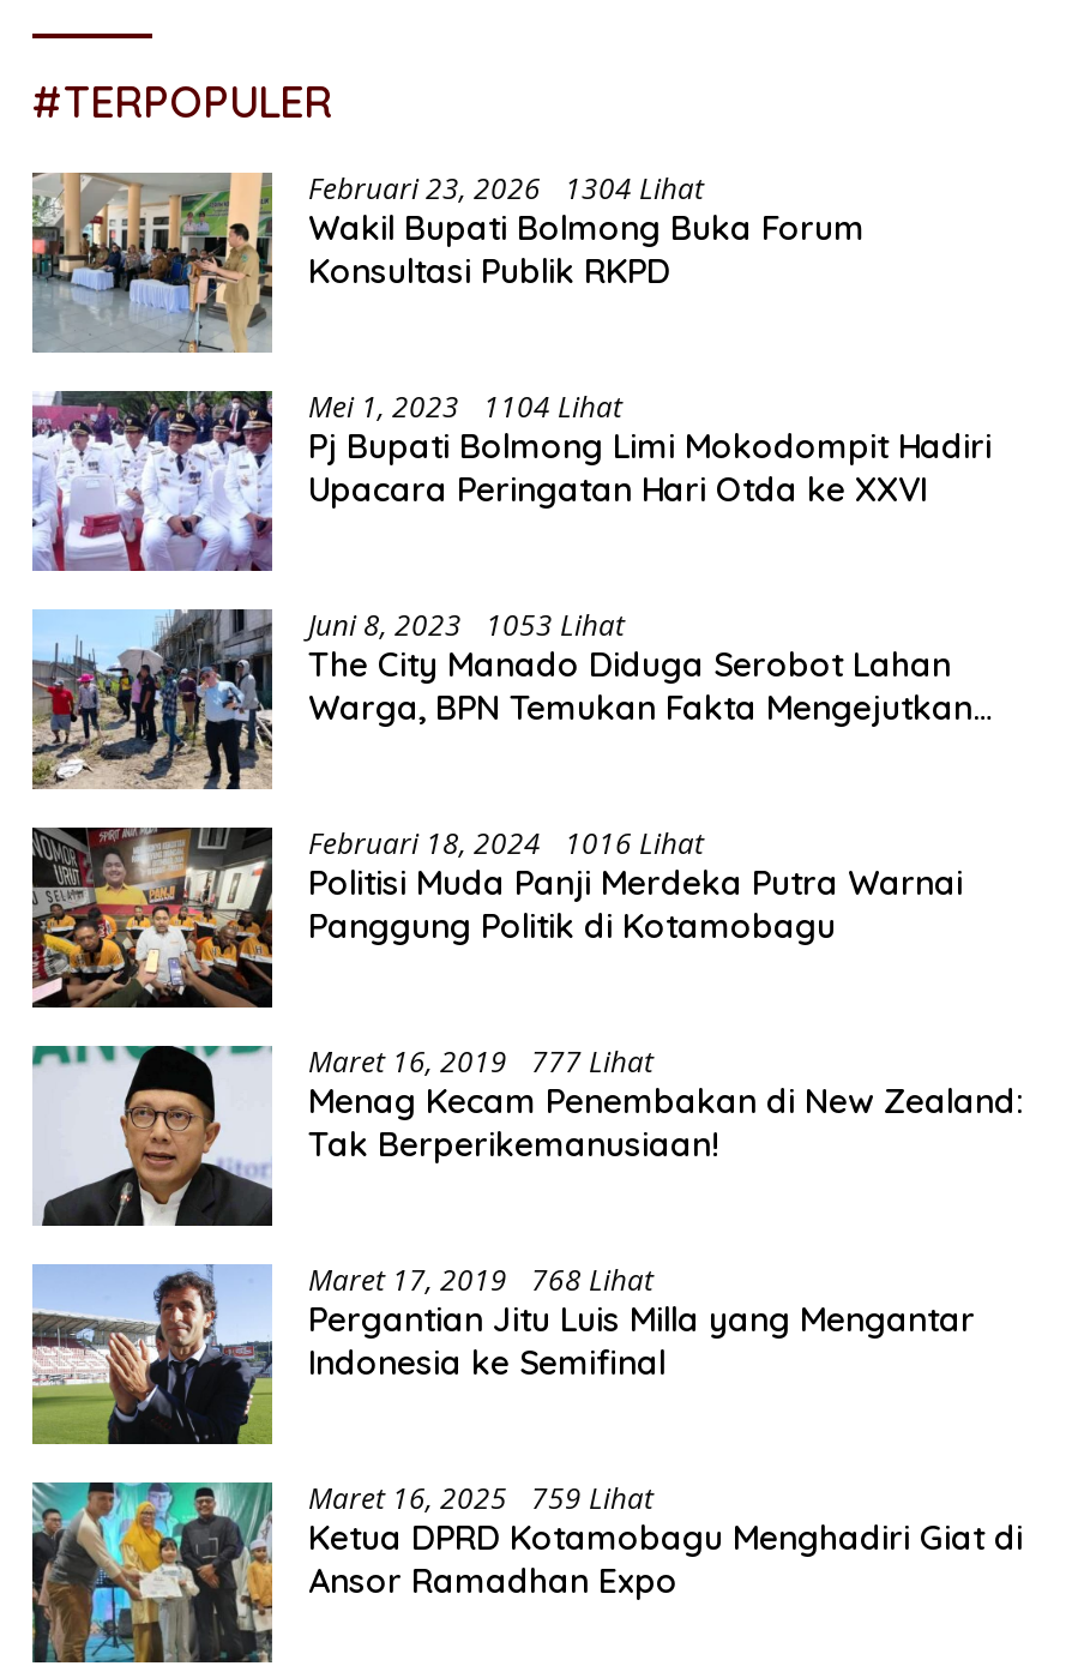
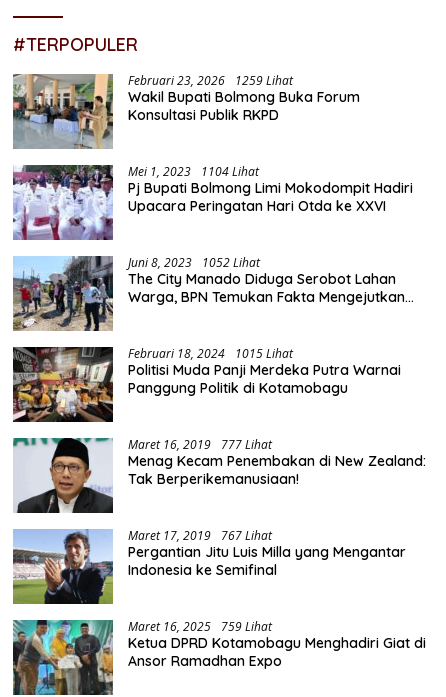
[308,167,704,208] Februari 23, 2026 1304 Lihat -> [128,72,293,89] Februari 23, 2026 1259 Lihat
[308,604,625,645] Juni 8, 2023 1053 Lihat -> [128,254,260,271] Juni 8, 2023 1052 Lihat
[308,822,704,863] Februari 18, 2024 1016 Lihat -> [128,345,293,362] Februari 18, 2024 1015 Lihat
[308,1259,654,1300] Maret 17, 2019 768 Lihat -> [128,527,272,544] Maret 17, 2019 767 Lihat

